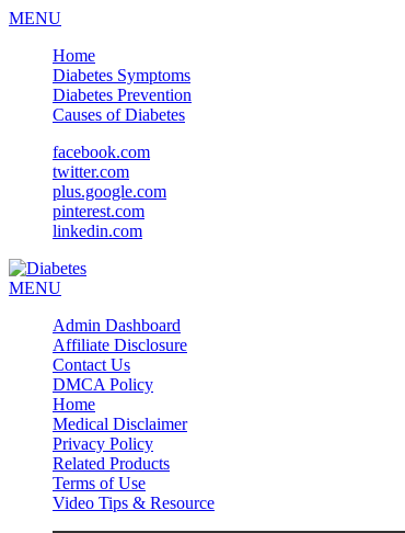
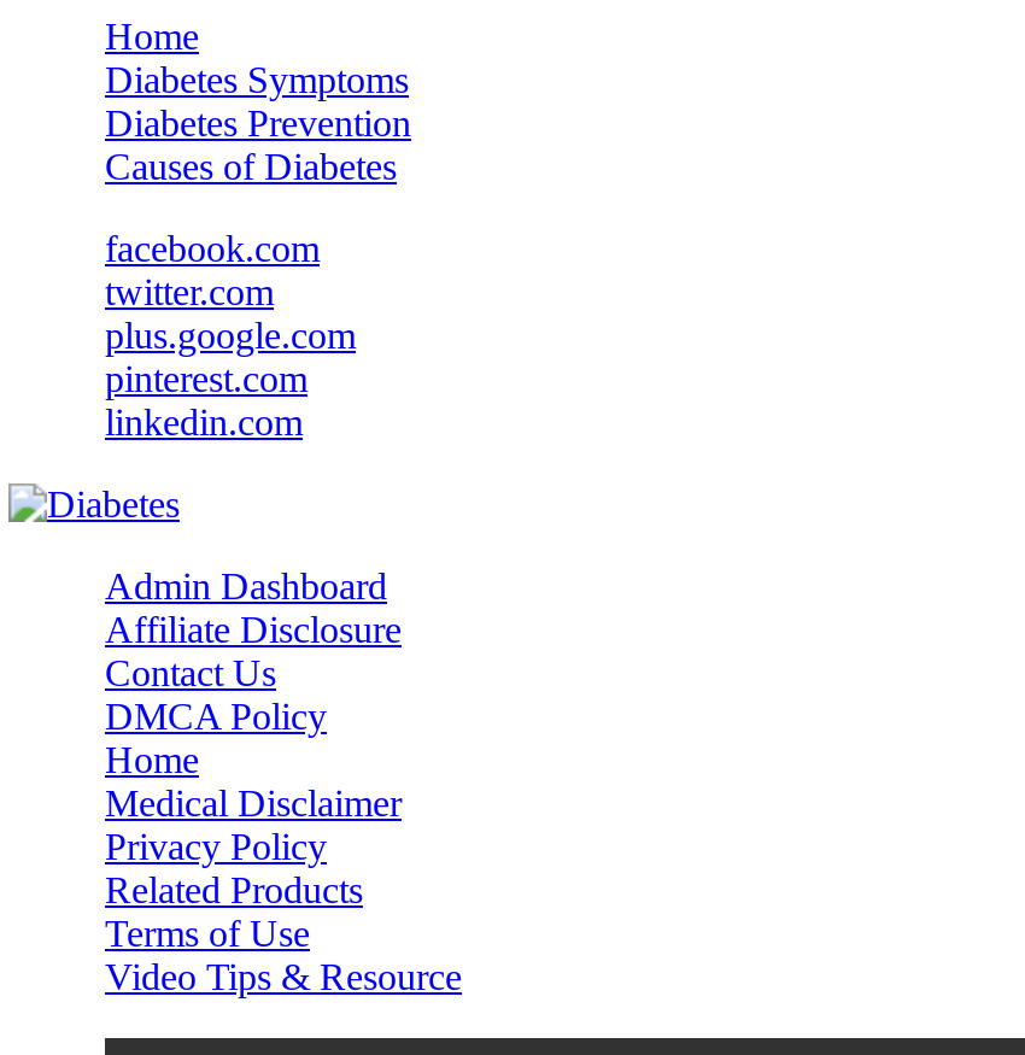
[9,9,61,27] MENU -> none
[9,279,61,297] MENU -> none

